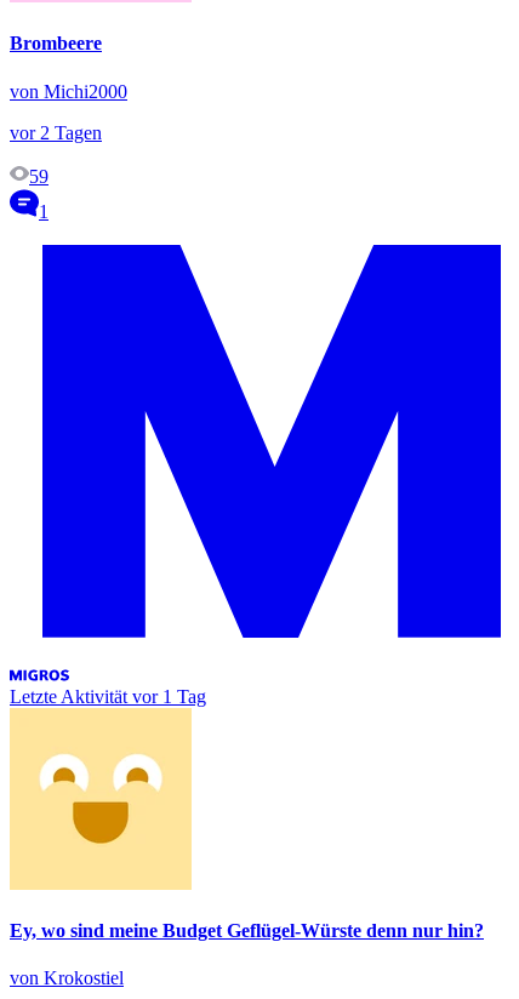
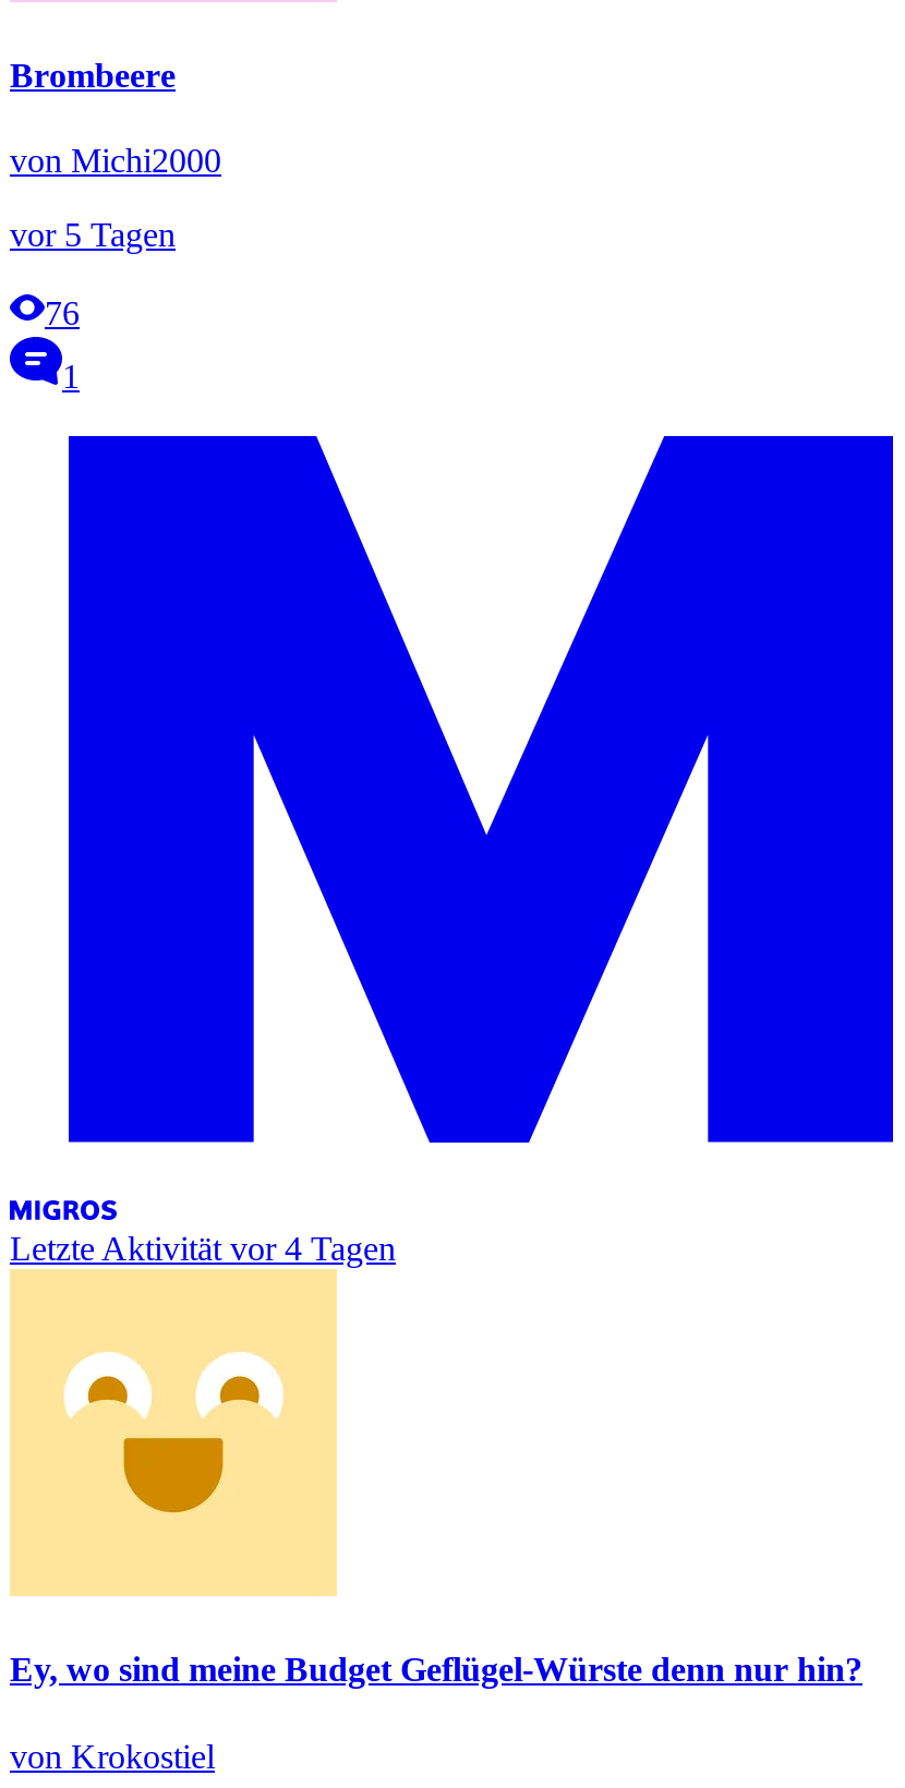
[10,122,102,143] vor 2 Tagen -> [10,216,176,253] vor 5 Tagen
[29,166,49,186] 59 -> [45,295,80,332] 76
[10,686,206,706] Letzte Aktivität vor 1 Tag -> [10,1230,396,1267] Letzte Aktivität vor 4 Tagen

